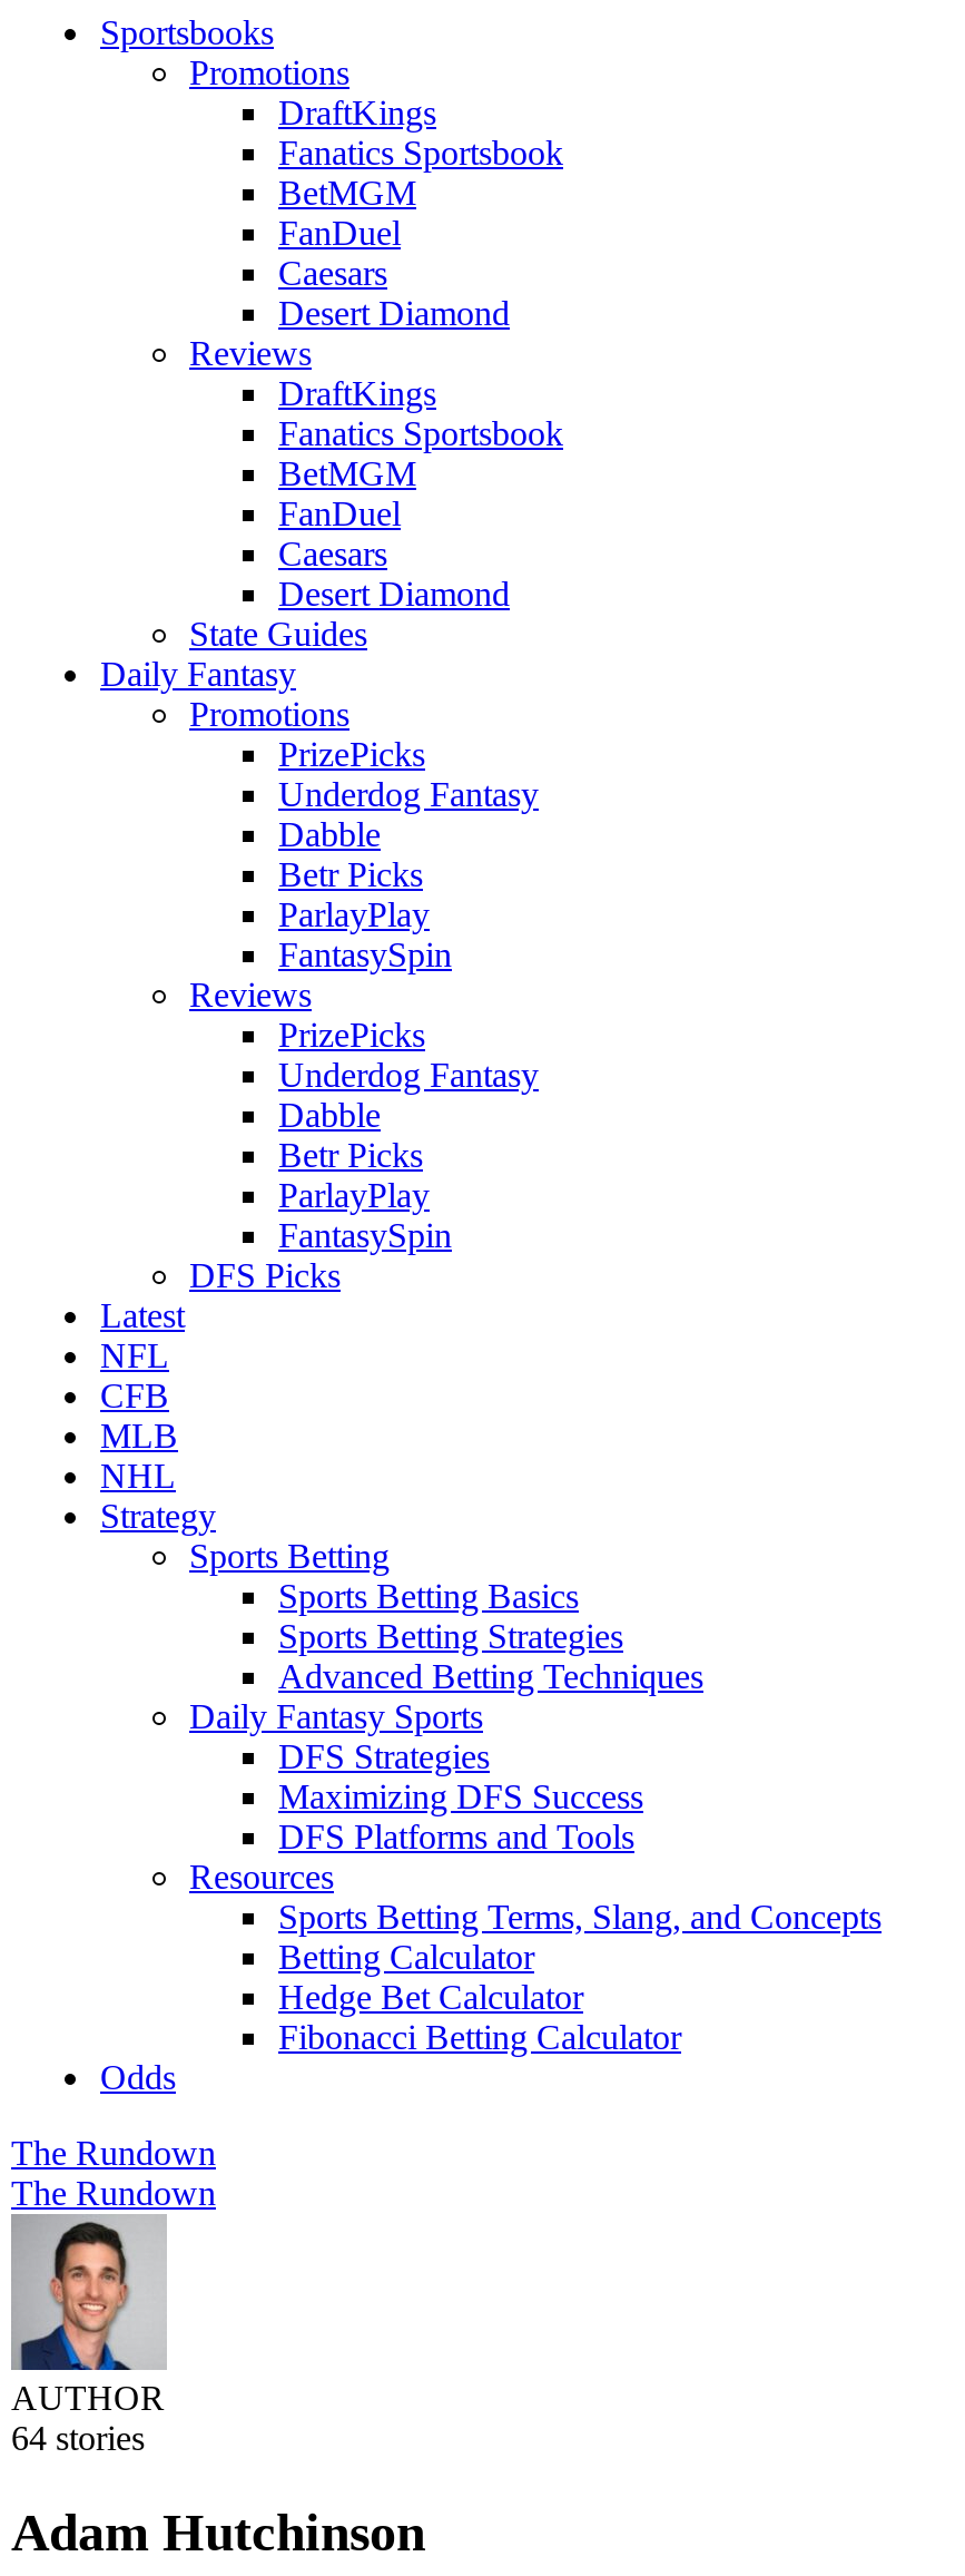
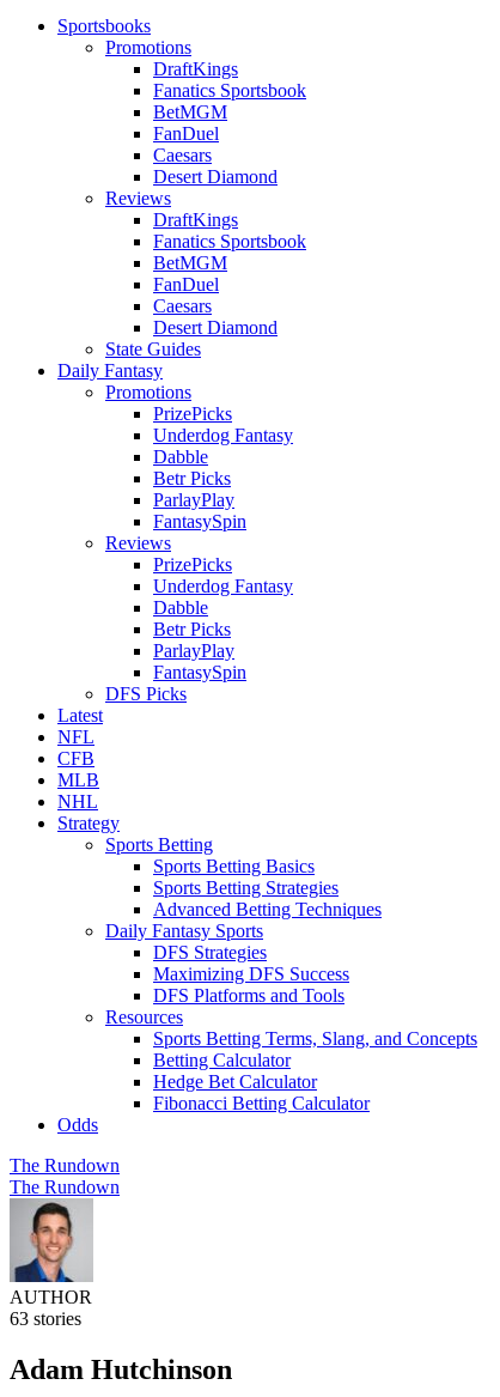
[11,2419,145,2457] 64 stories -> [10,1308,81,1329] 63 stories

